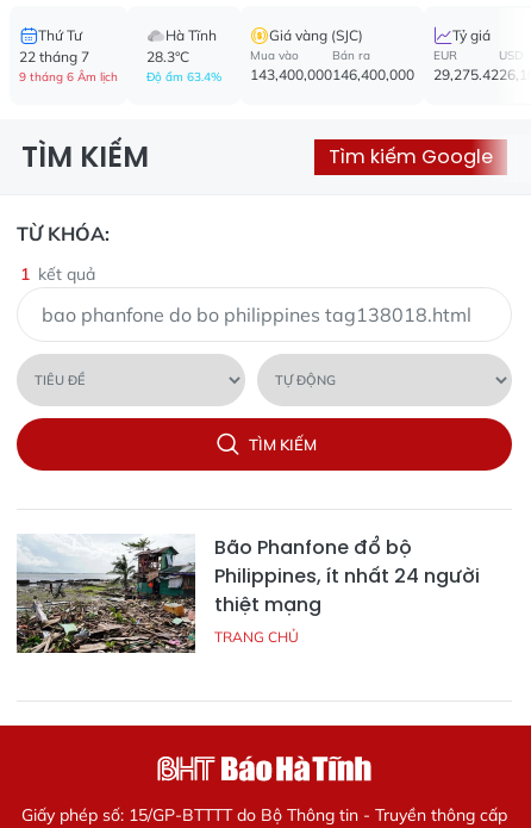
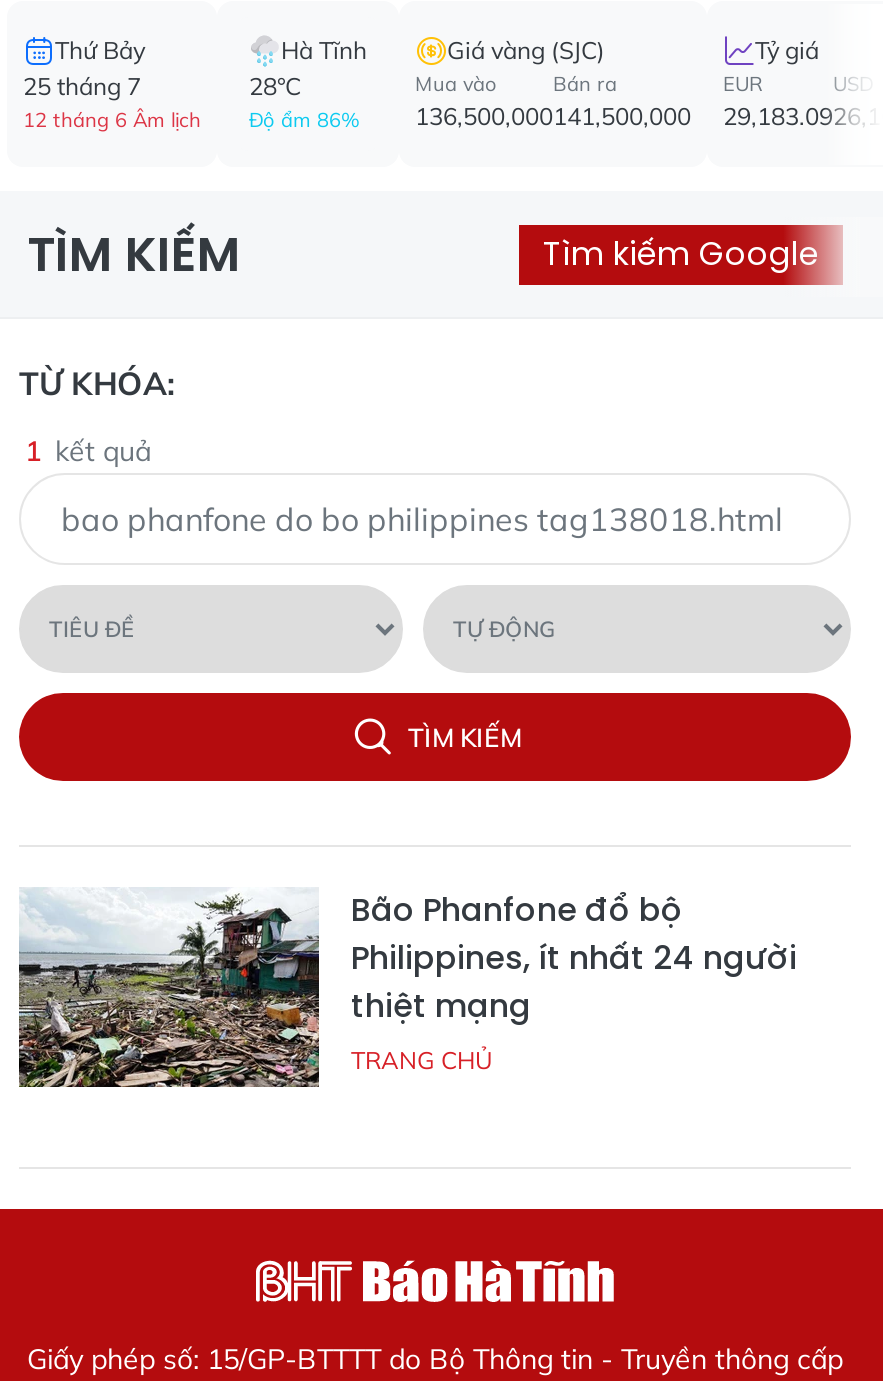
[19,26,118,85] Thứ Tư | 22 tháng 7 | 9 tháng 6 Âm lịch -> [23,35,201,133] Thứ Bảy | 25 tháng 7 | 12 tháng 6 Âm lịch
[146,48,221,85] 28.3°C | Độ ẩm 63.4% -> [249,71,359,133] 28°C | Độ ẩm 86%
[250,66,332,83] 143,400,000 -> [415,101,553,131] 136,500,000
[332,66,414,83] 146,400,000 -> [553,101,691,131] 141,500,000
[433,66,499,83] 29,275.42 -> [723,101,833,131] 29,183.09

